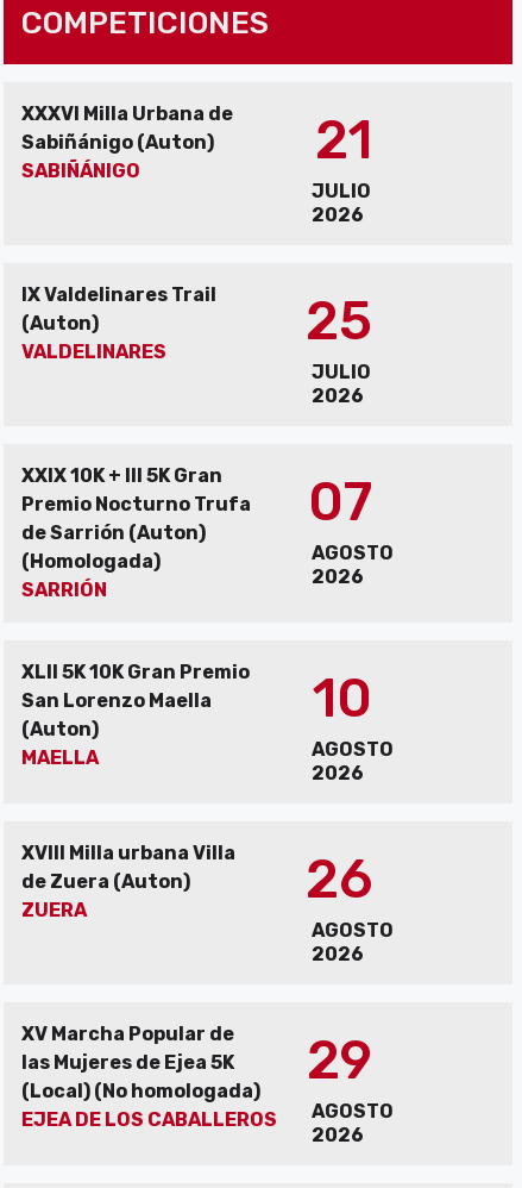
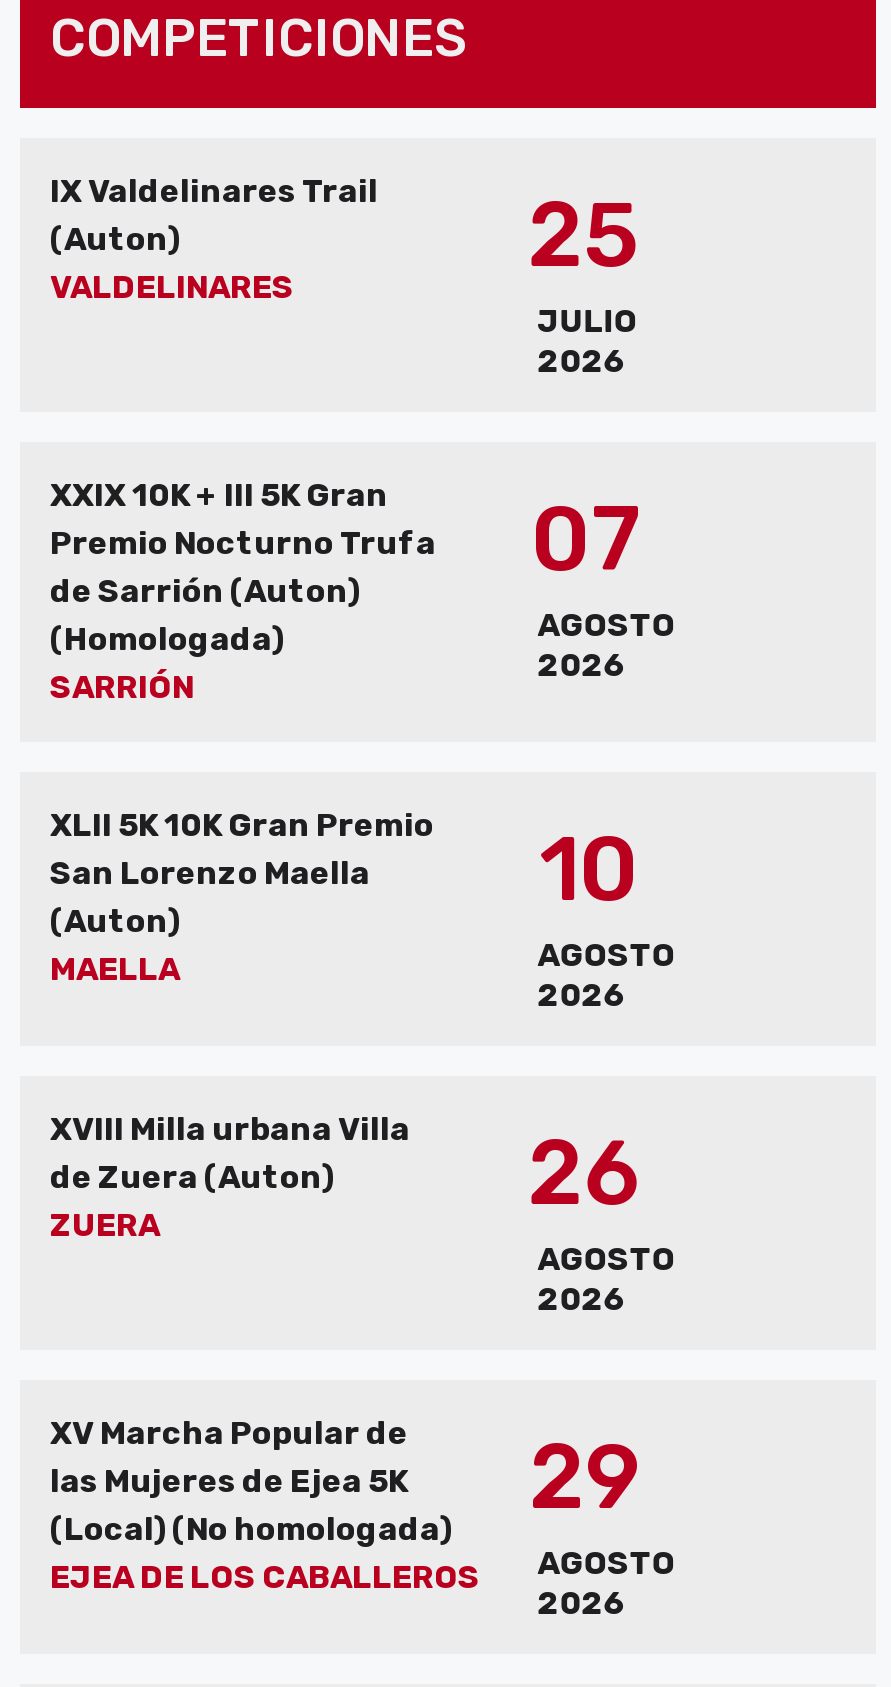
[21,102,372,226] XXXVI Milla Urbana de | Sabiñánigo (Auton) | SABIÑÁNIGO | 21 | JULIO | 2026 -> none

